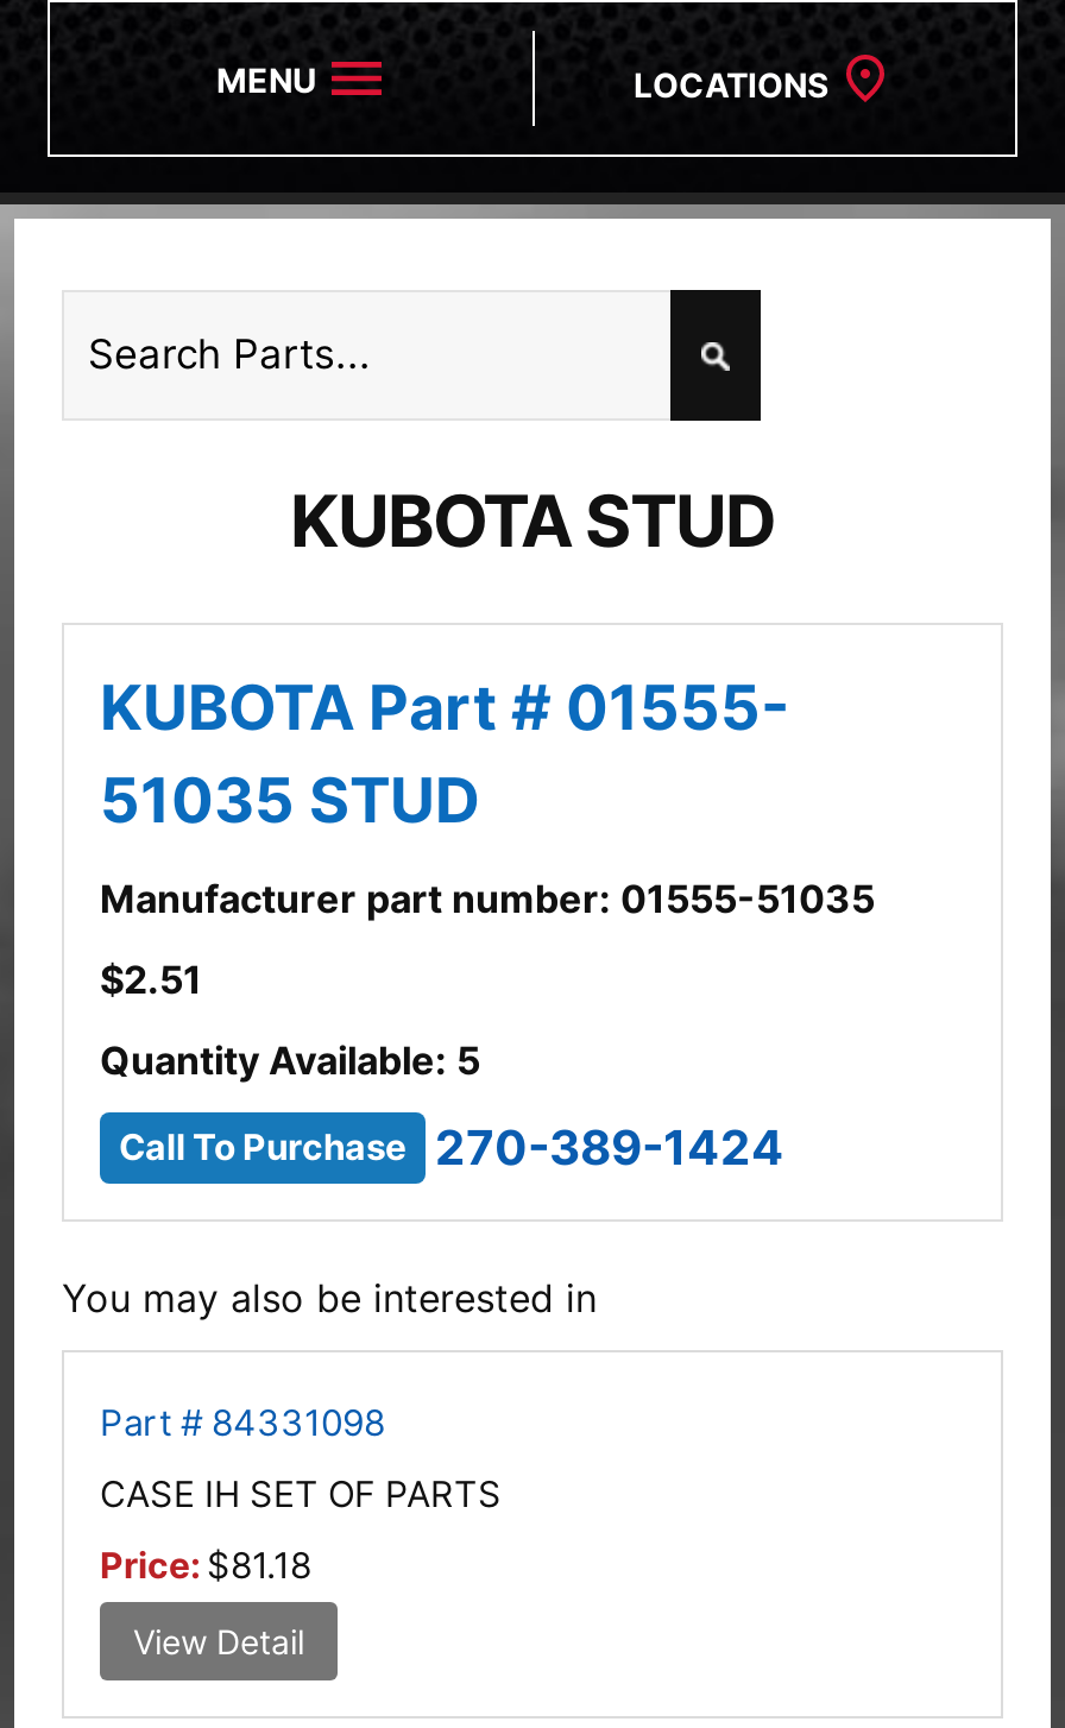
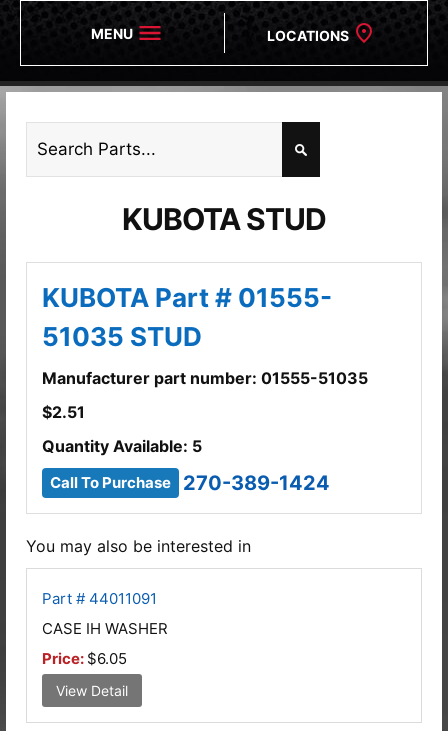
[100,1400,385,1445] Part # 84331098 -> [42,589,157,608] Part # 44011091
[100,1471,502,1516] CASE IH SET OF PARTS -> [42,619,168,638] CASE IH WASHER
[100,1542,311,1588] Price: $81.18 -> [42,649,127,668] Price: $6.05

